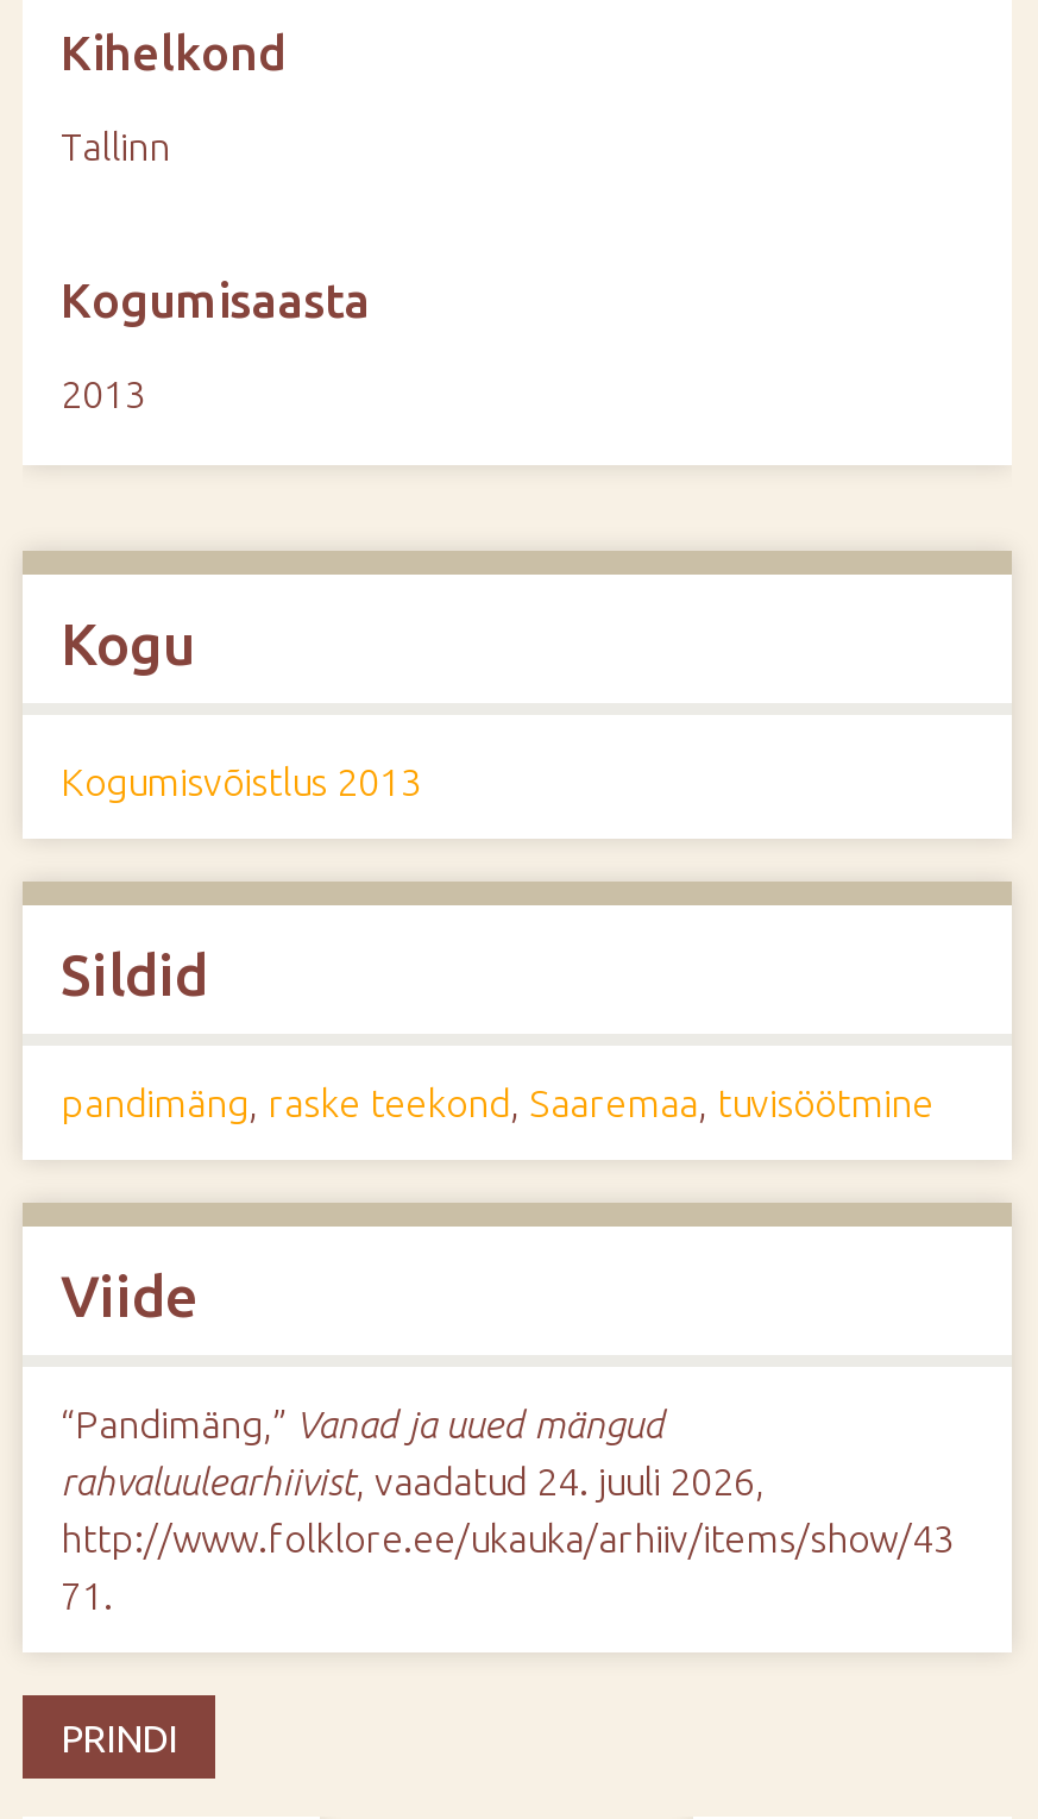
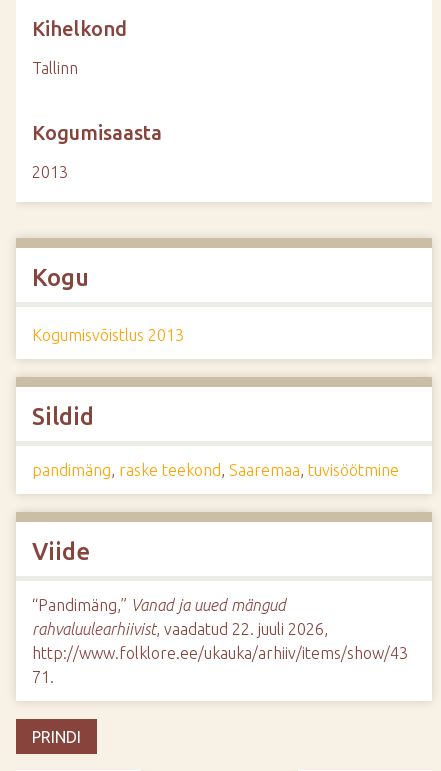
[61,1460,765,1503] rahvaluulearhiivist, vaadatud 24. juuli 2026, -> [32,620,328,638] rahvaluulearhiivist, vaadatud 22. juuli 2026,

